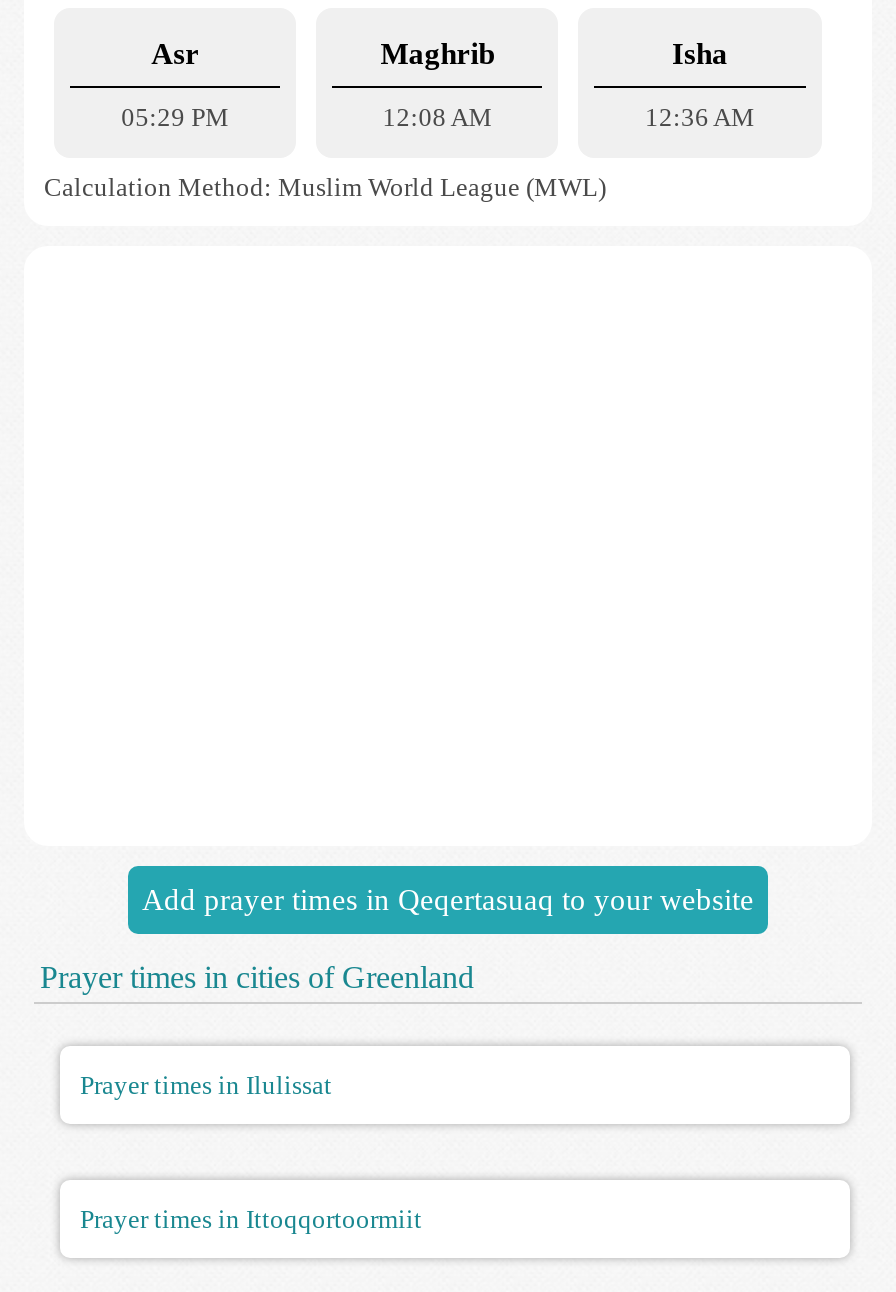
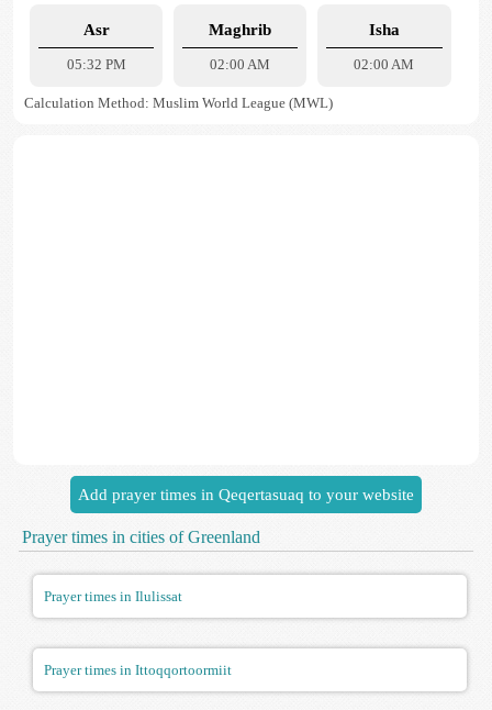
[121,102,229,132] 05:29 PM -> [67,56,126,73] 05:32 PM
[383,102,493,132] 12:08 AM -> [210,56,270,73] 02:00 AM
[645,102,755,132] 12:36 AM -> [354,56,415,73] 02:00 AM

